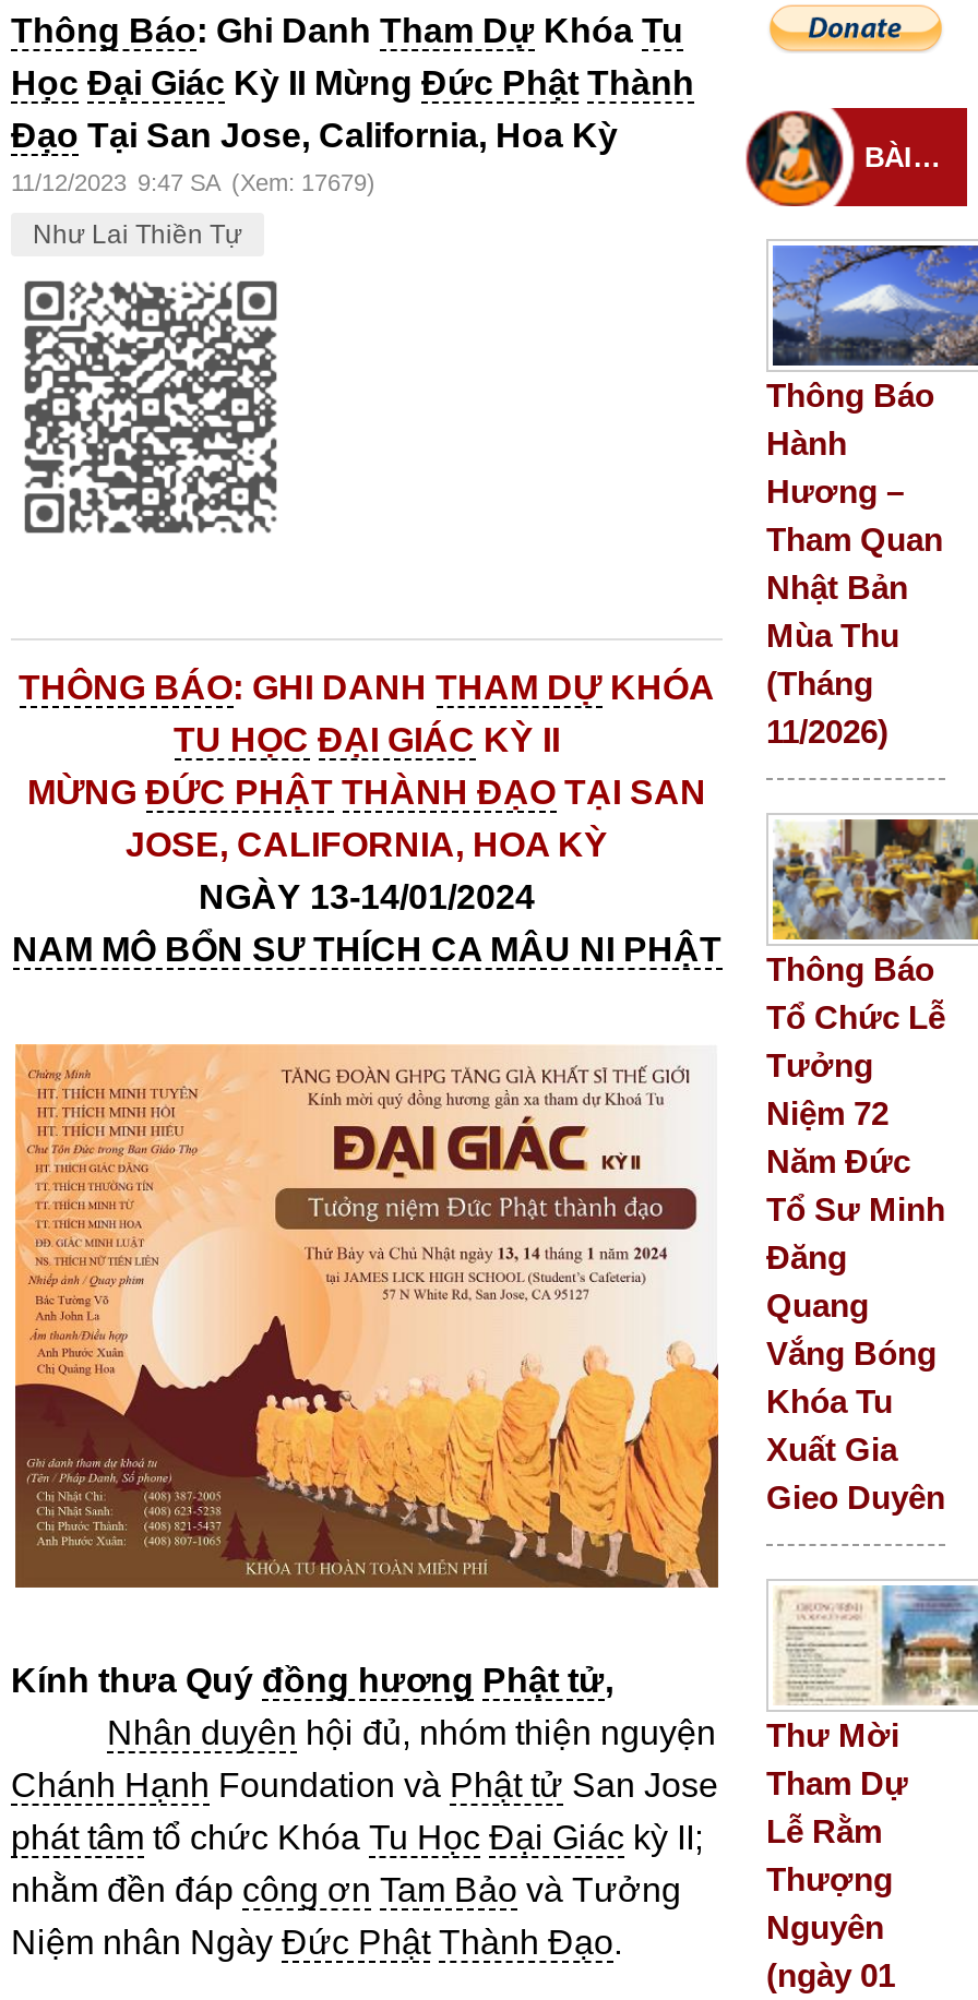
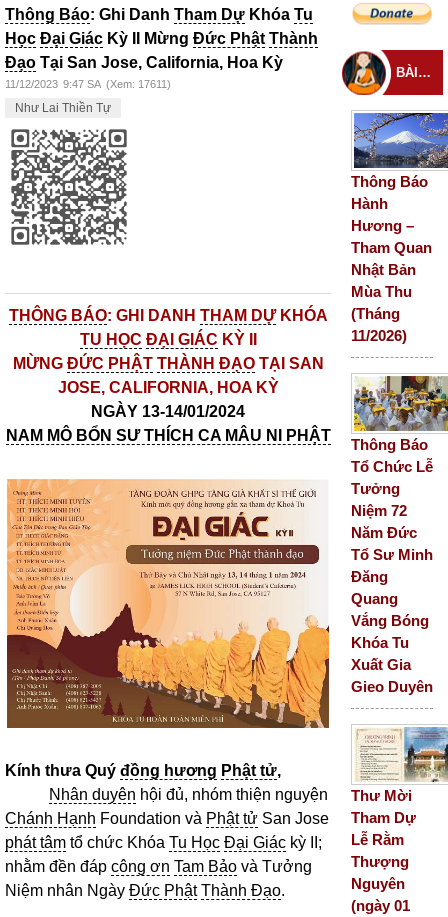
[11,170,375,196] 11/12/2023 9:47 SA (Xem: 17679) -> [5,78,171,90] 11/12/2023 9:47 SA (Xem: 17611)

